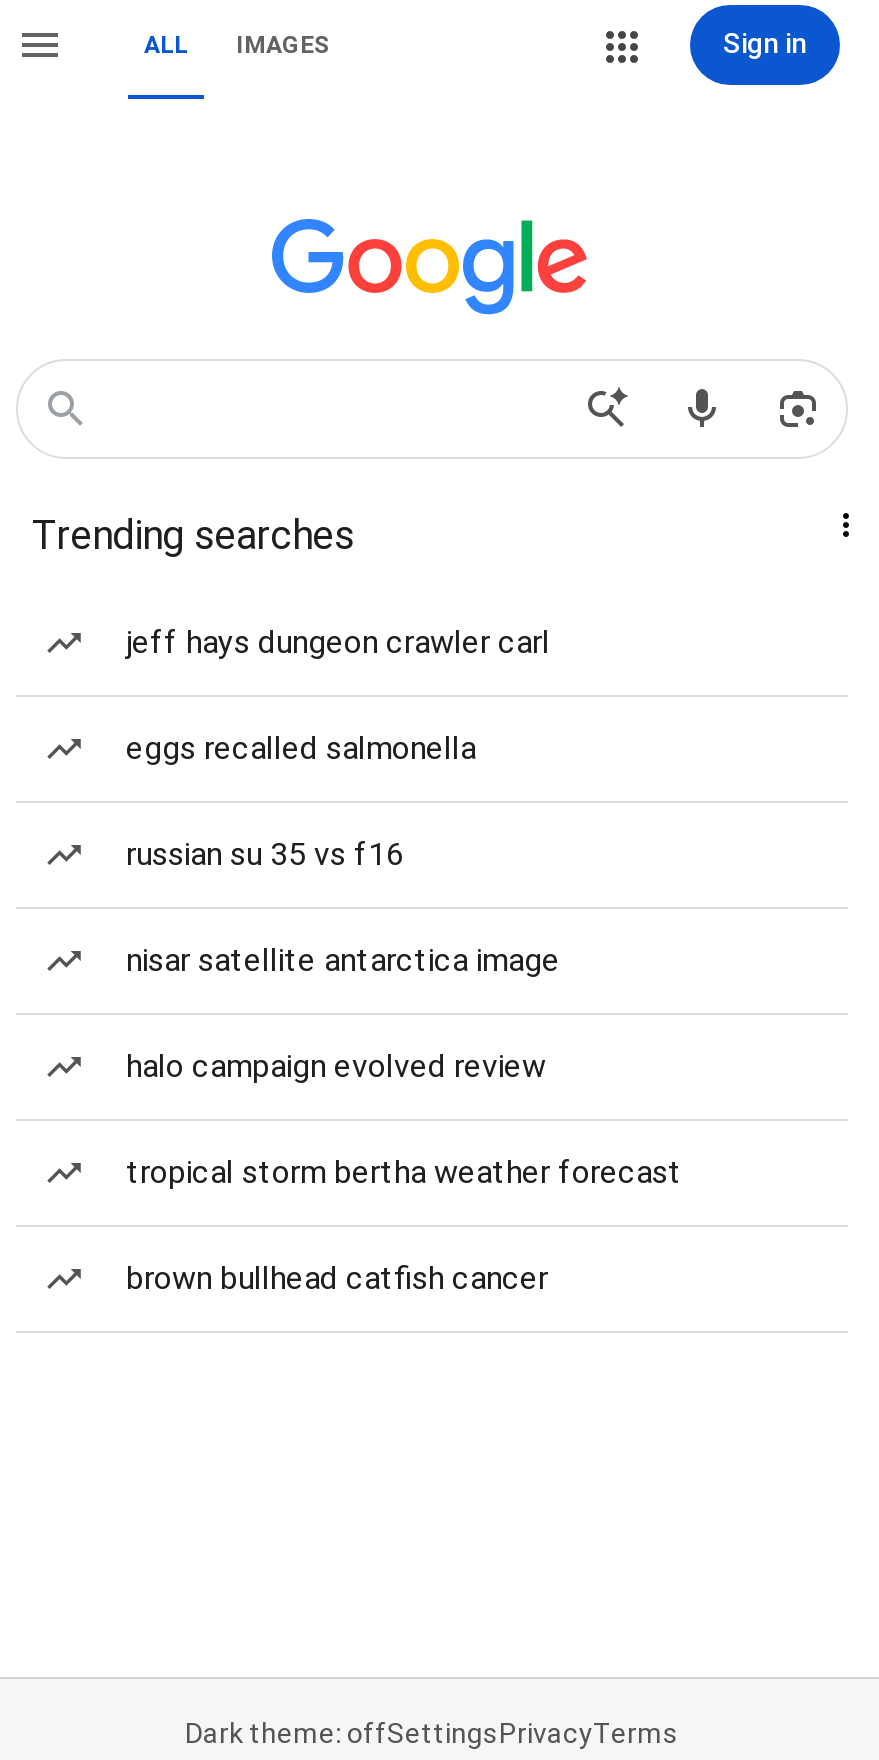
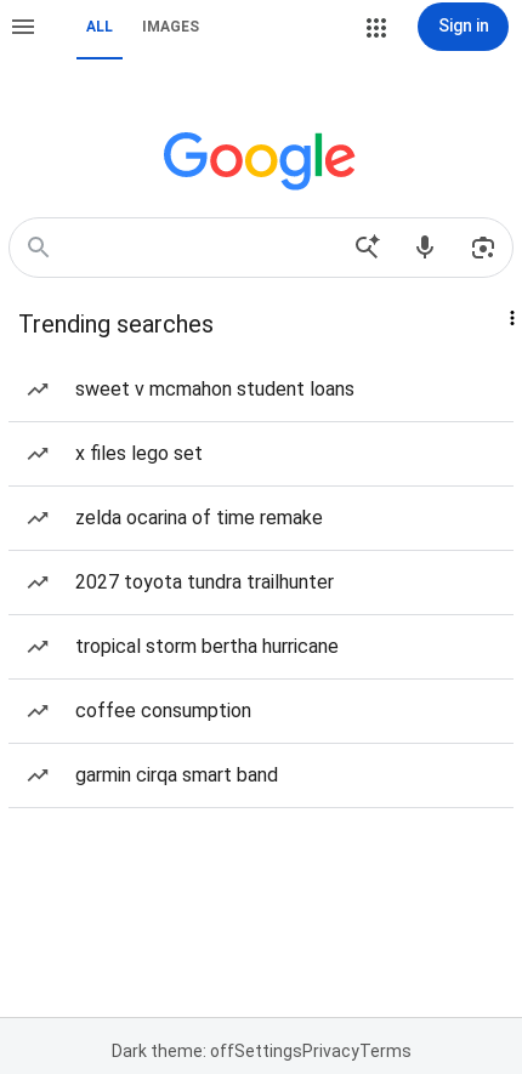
[126,623,550,661] jeff hays dungeon crawler carl -> [75,377,354,400] sweet v mcmahon student loans
[126,729,476,767] eggs recalled salmonella -> [75,442,203,465] x files lego set
[126,835,404,873] russian su 35 vs f16 -> [75,506,323,529] zelda ocarina of time remake
[126,941,560,979] nisar satellite antarctica image -> [75,570,334,593] 2027 toyota tundra trailhunter
[126,1047,546,1085] halo campaign evolved review -> [75,635,339,658] tropical storm bertha hurricane
[126,1153,682,1191] tropical storm bertha weather forecast -> [75,699,251,722] coffee consumption
[126,1259,548,1297] brown bullhead catfish cancer -> [75,763,278,786] garmin cirqa smart band

